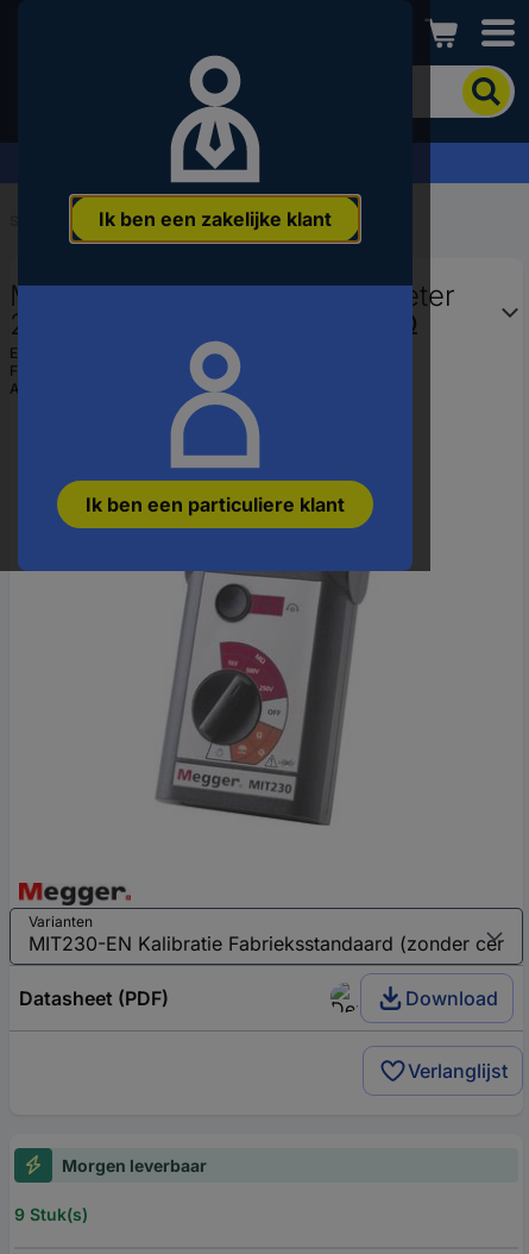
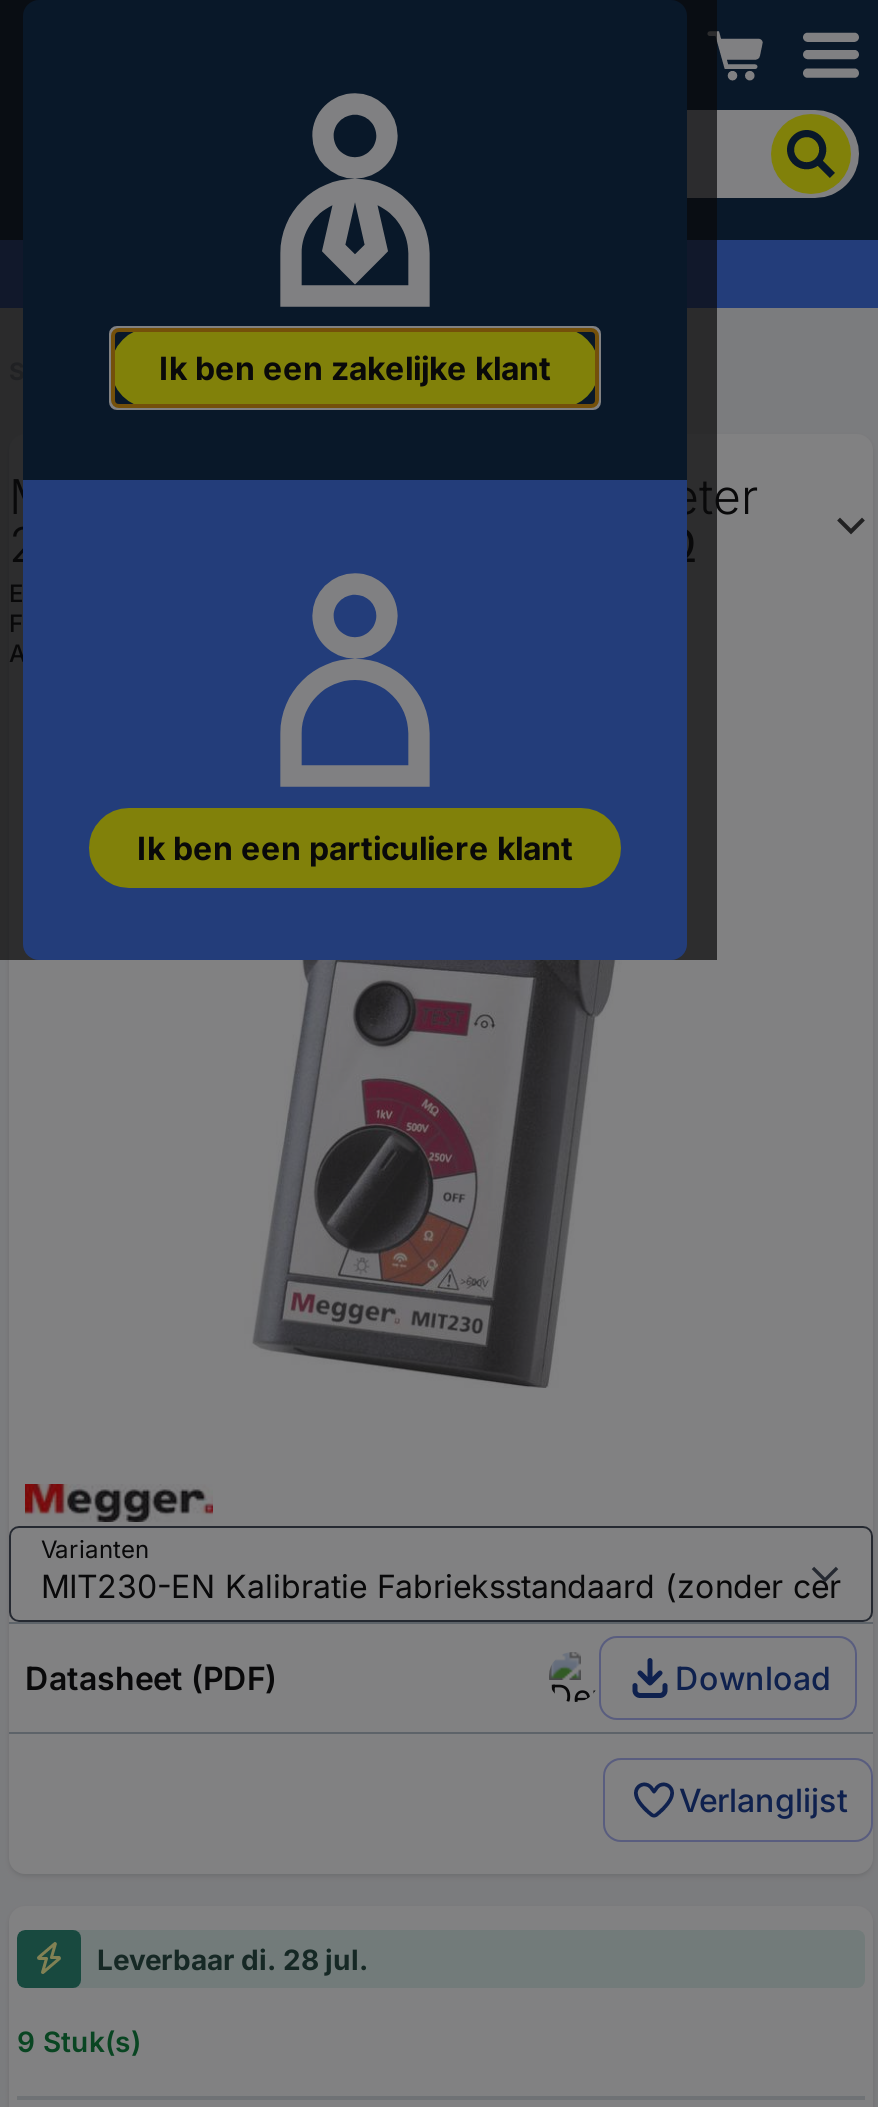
[62,1155,207,1175] Morgen leverbaar -> [97,1942,369,1976] Leverbaar di. 28 jul.

